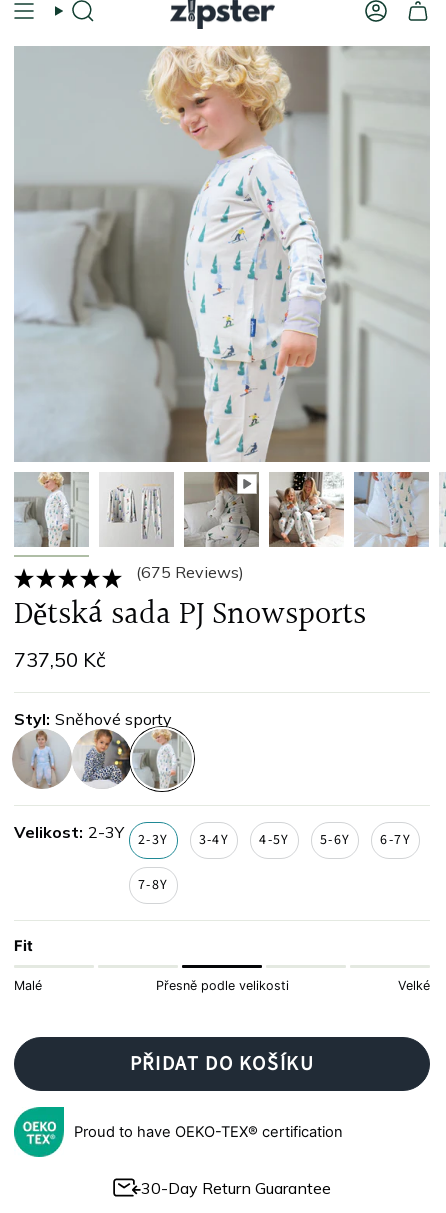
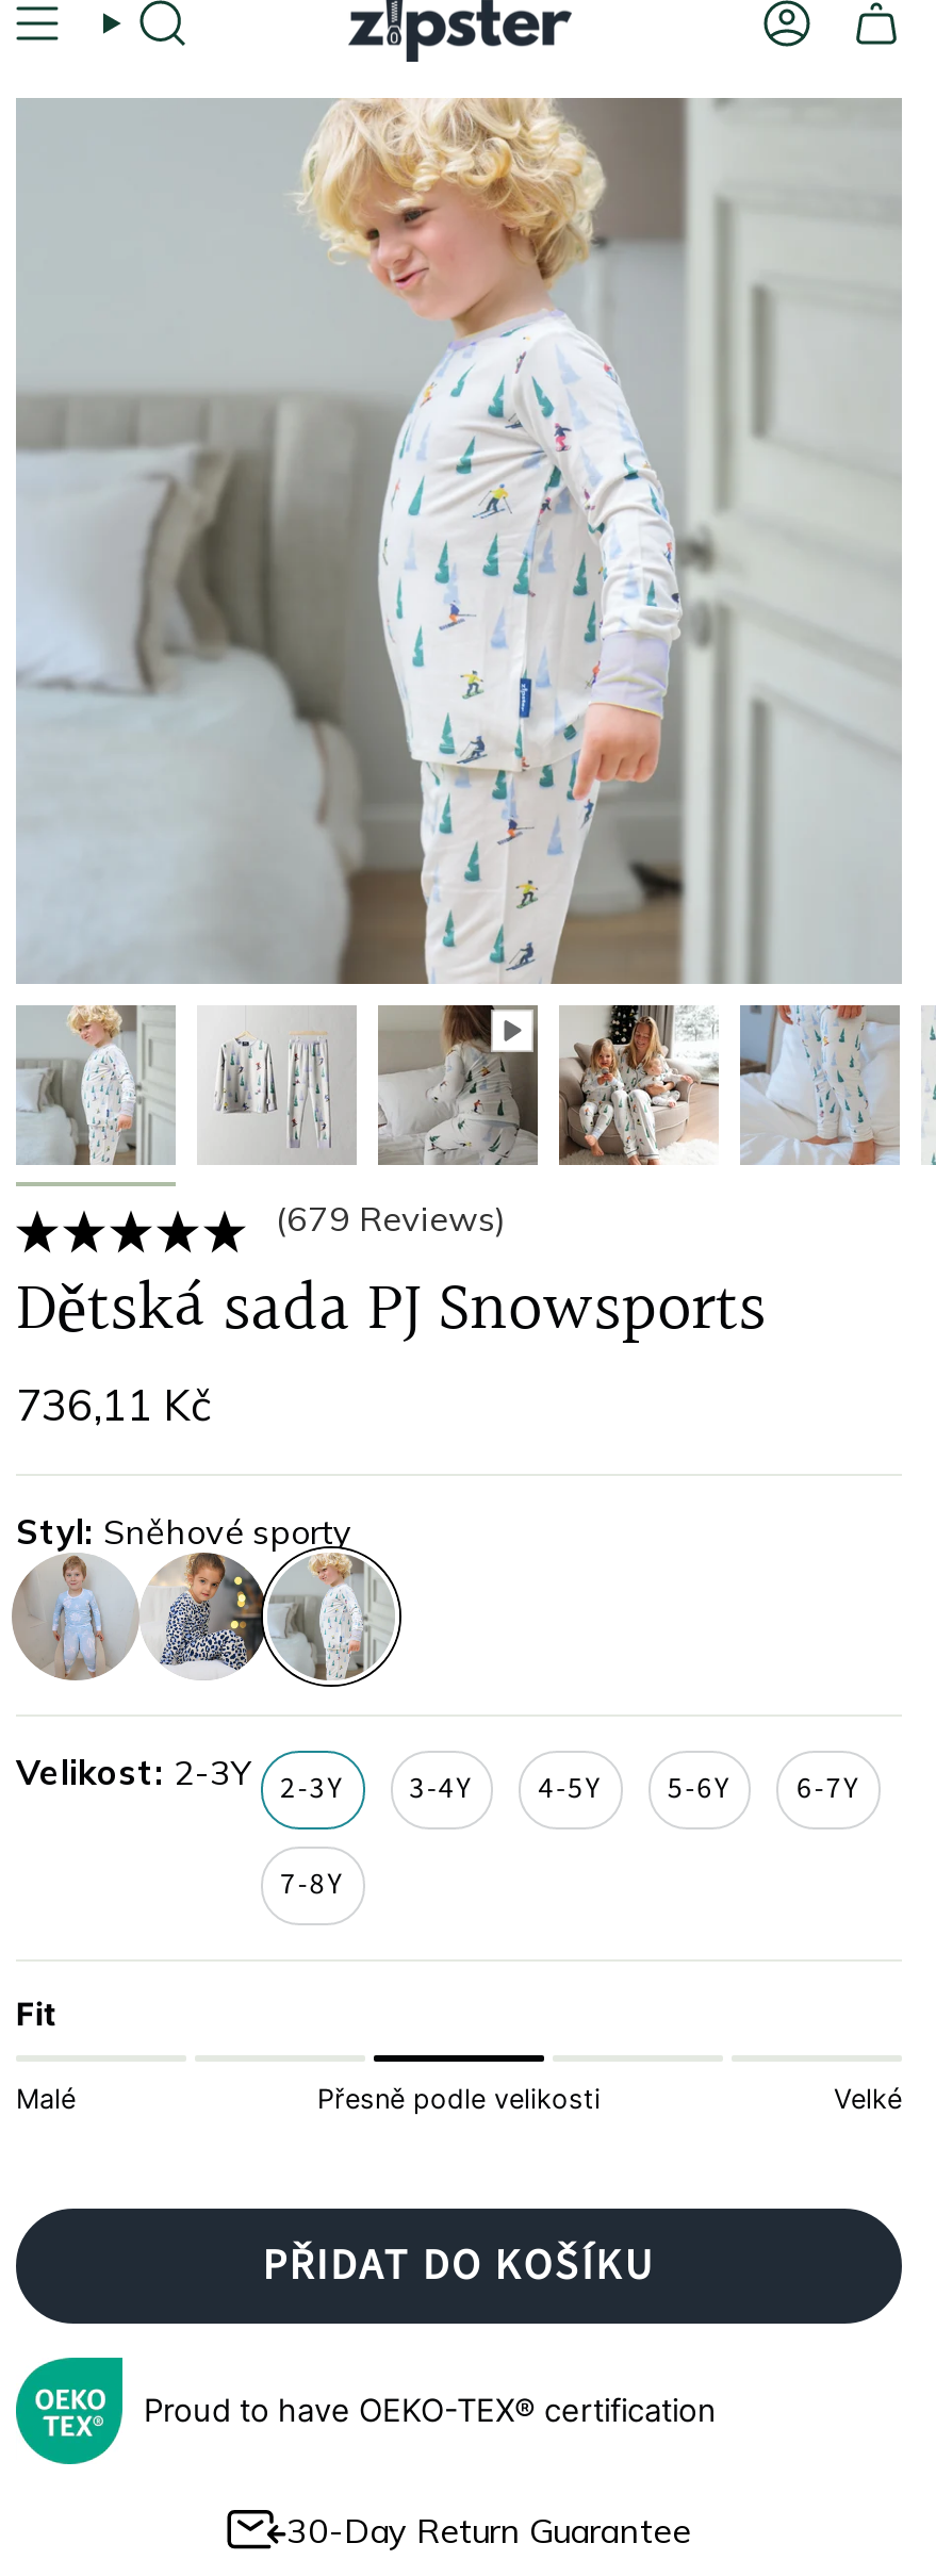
[136,562,244,582] (675 Reviews) -> [276,1197,506,1240] (679 Reviews)
[14,647,106,672] 737,50 Kč -> [16,1378,212,1432] 736,11 Kč

